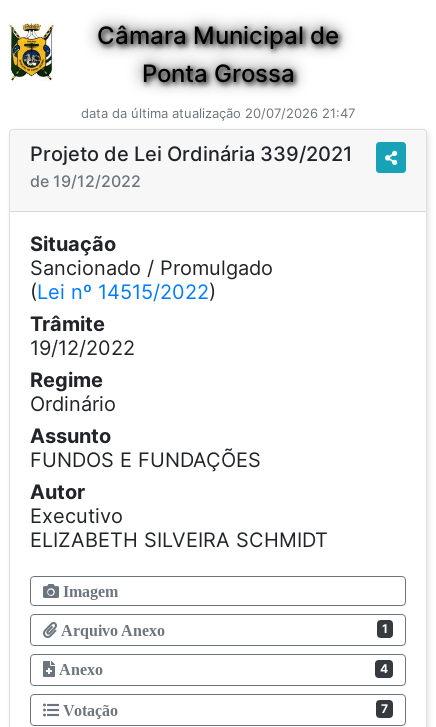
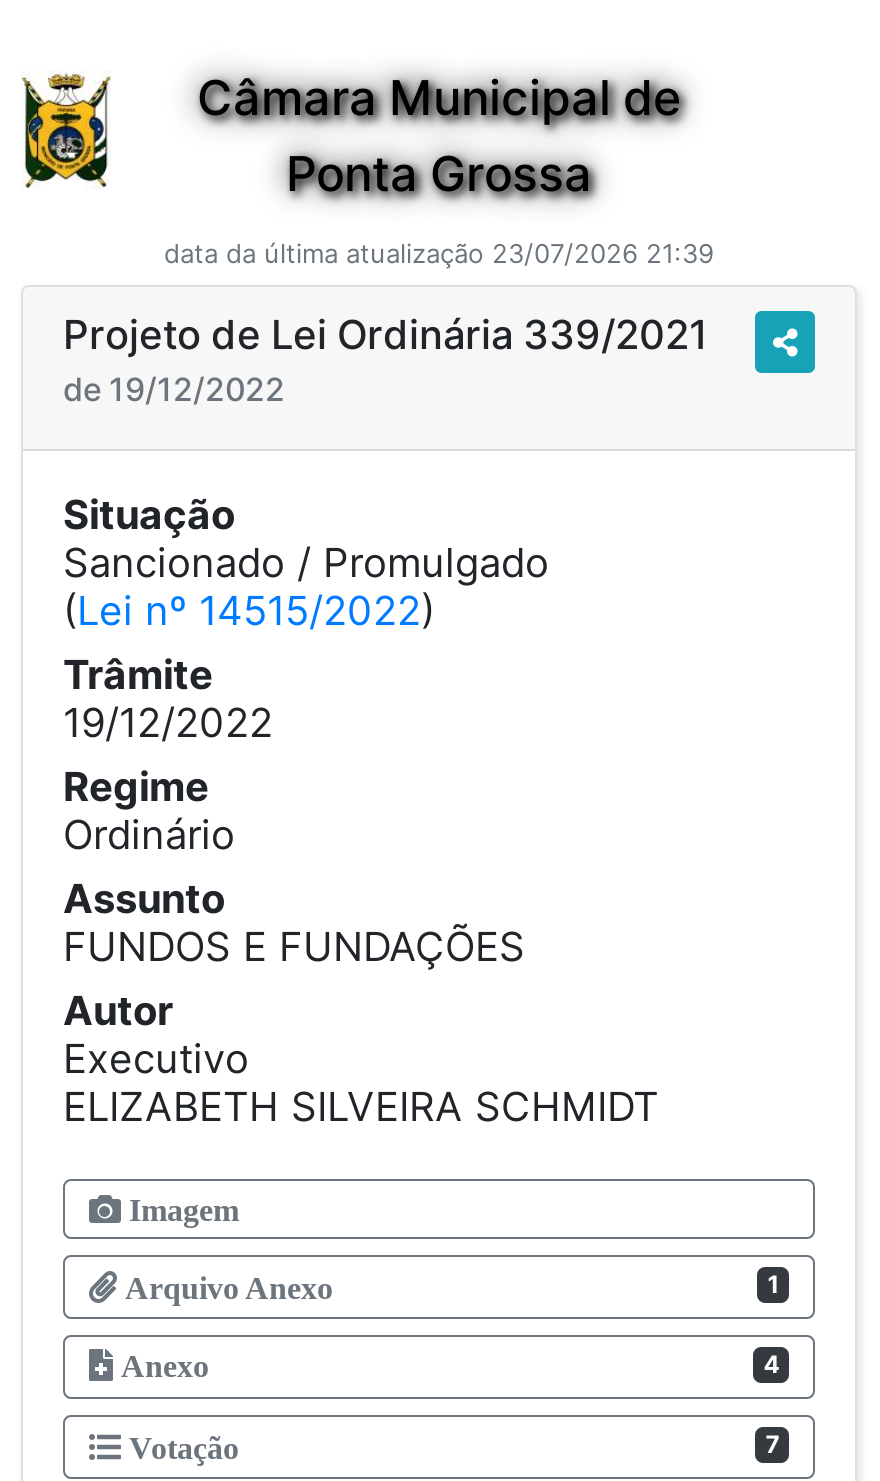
[81,105,355,121] data da última atualização 20/07/2026 21:47 -> [164,237,714,269] data da última atualização 23/07/2026 21:39

